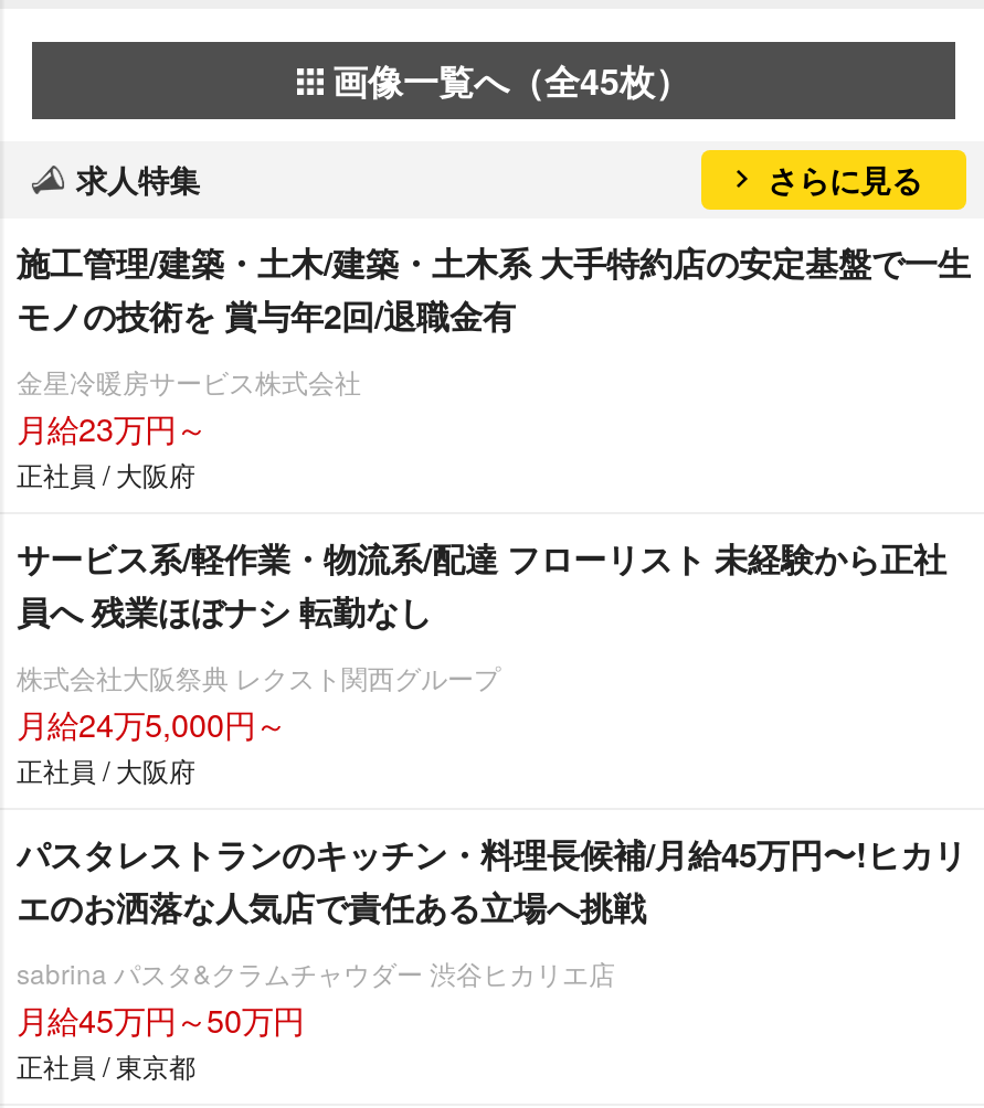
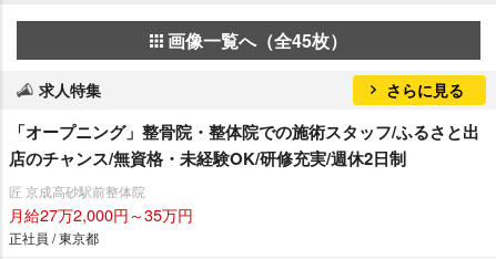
[17,239,971,1043] 施工管理/建築・土木/建築・土木系 大手特約店の安定基盤で一生 | モノの技術を 賞与年2回/退職金有 | 金星冷暖房サービス株式会社 | 月給23万円～ | 正社員 / 大阪府 | サービス系/軽作業・物流系/配達 フローリスト 未経験から正社 | 員へ 残業ほぼナシ 転勤なし | 株式会社大阪祭典 レクスト関西グループ | 月給24万5,000円～ | 正社員 / 大阪府 | パスタレストランのキッチン・料理長候補/月給45万円〜!ヒカリ | エのお洒落な人気店で責任ある立場へ挑戦 | sabrina パスタ&クラムチャウダー 渋谷ヒカリエ店 | 月給45万円～50万円 -> [9,120,479,226] 「オープニング」整骨院・整体院での施術スタッフ/ふるさと出 | 店のチャンス/無資格・未経験OK/研修充実/週休2日制 | 匠 京成高砂駅前整体院 | 月給27万2,000円～35万円

